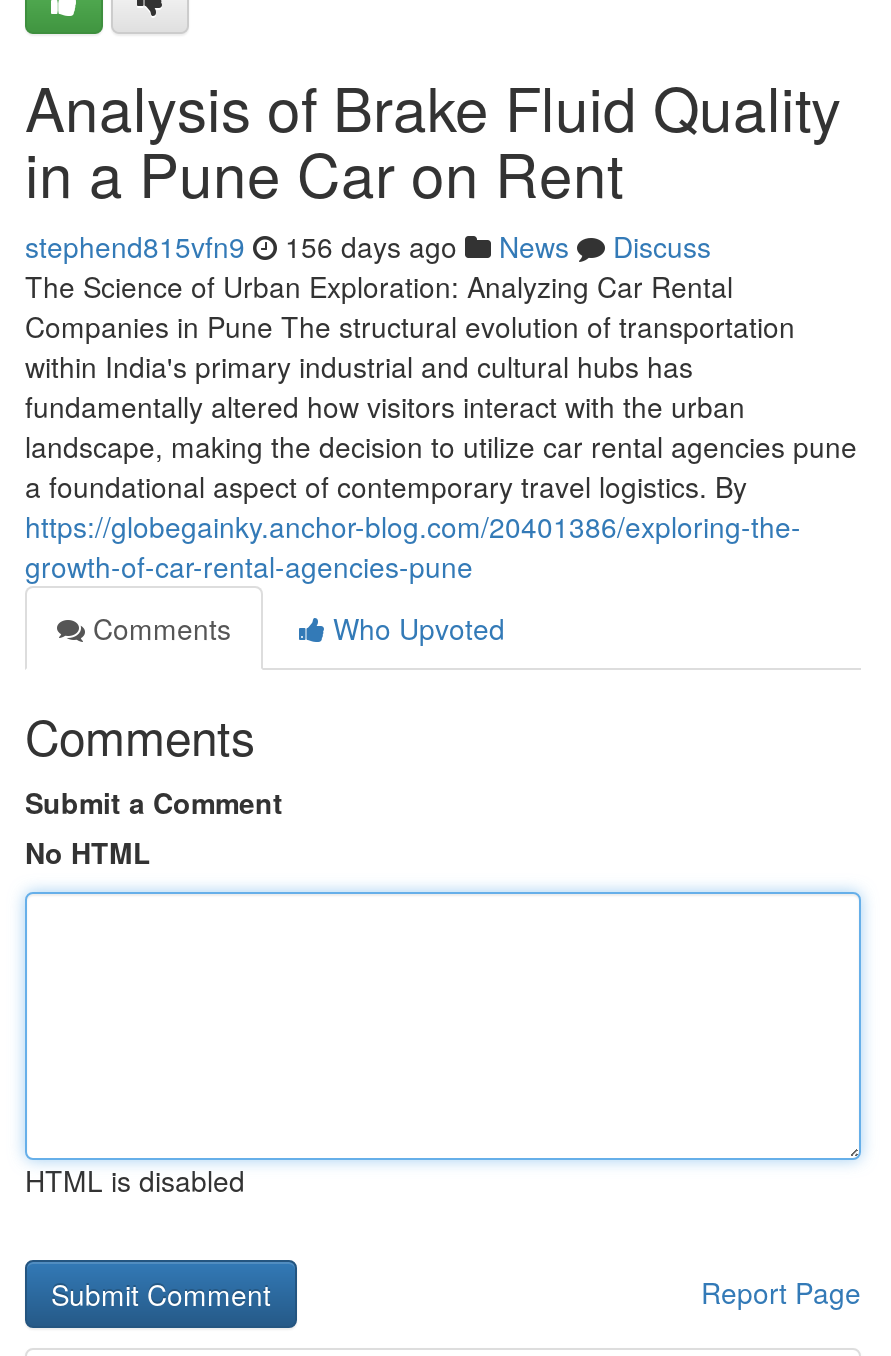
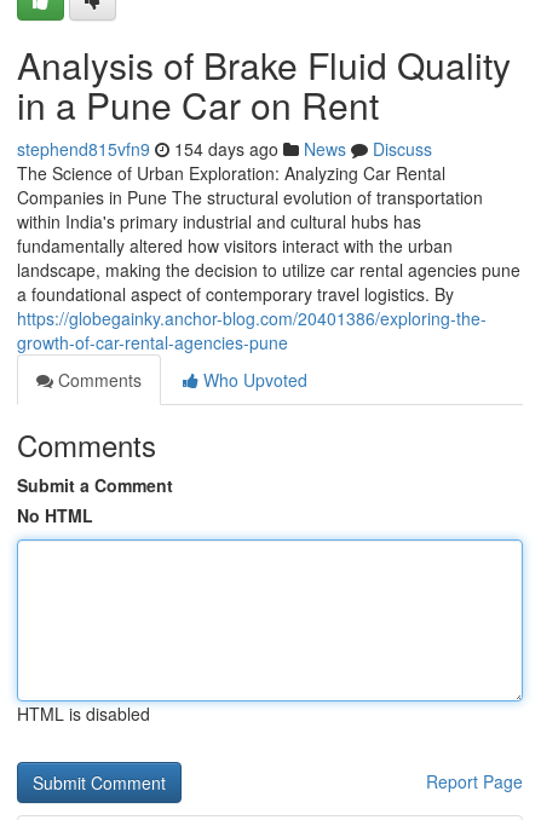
[25,226,711,266] stephend815vfn9 156 days ago News Discuss -> [17,137,432,161] stephend815vfn9 154 days ago News Discuss

